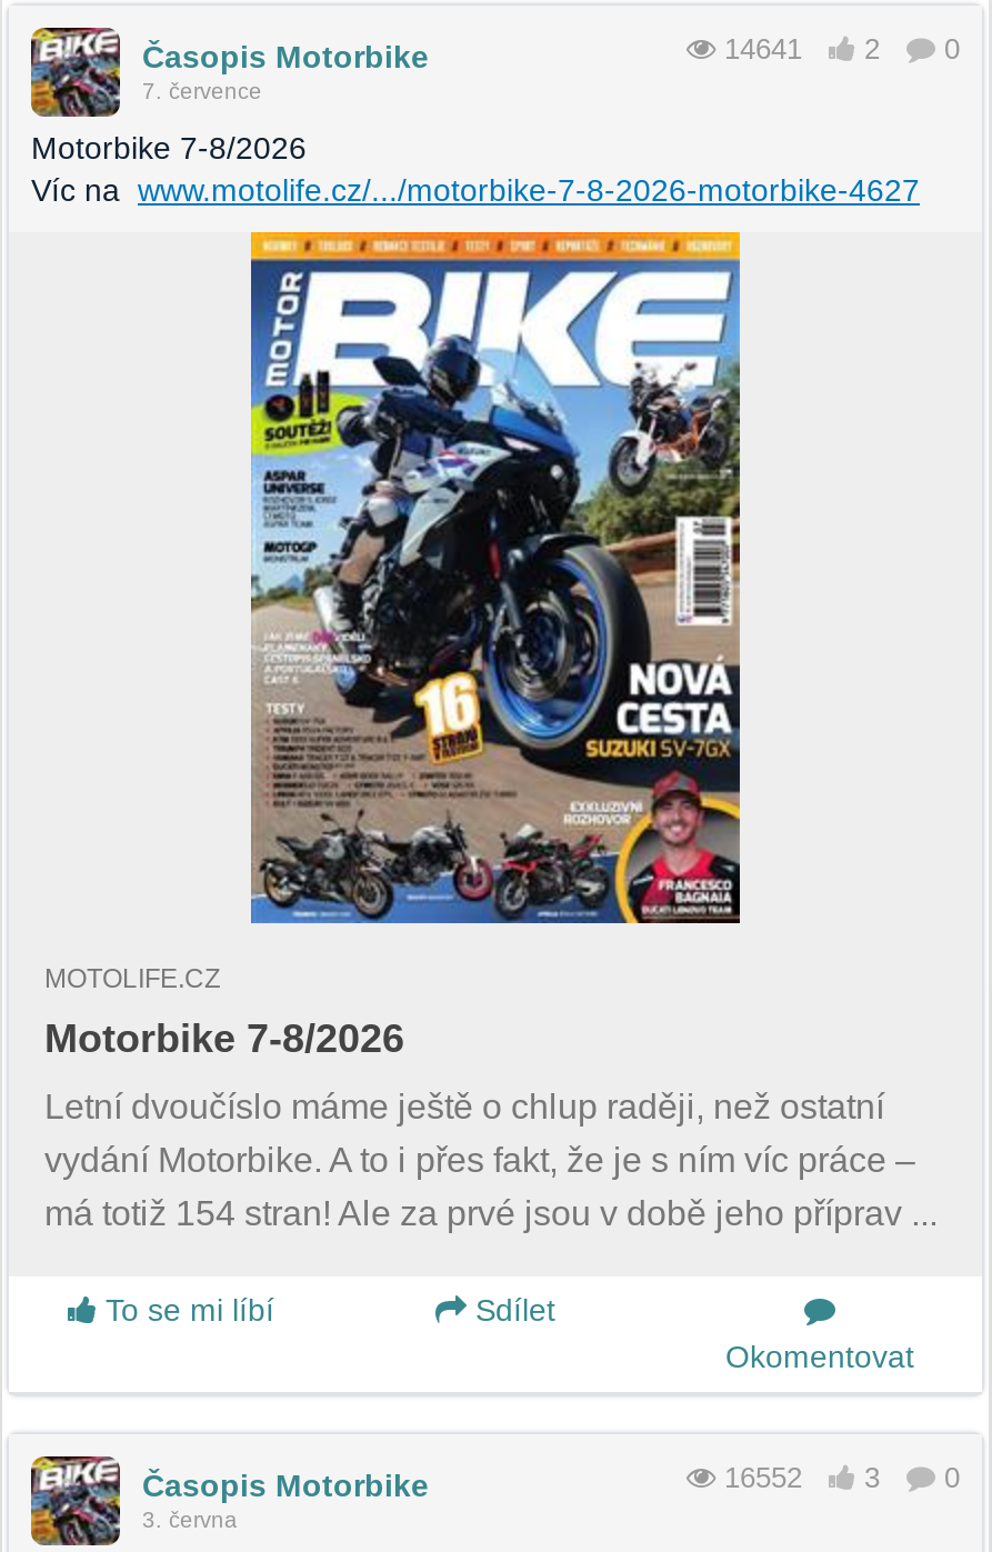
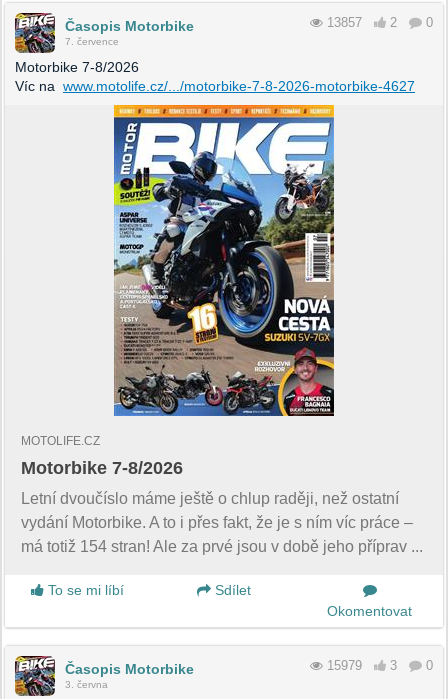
[724,33,960,67] 14641 2 0 -> [327,15,433,30] 13857 2 0
[724,1462,960,1495] 16552 3 0 -> [327,658,433,673] 15979 3 0

